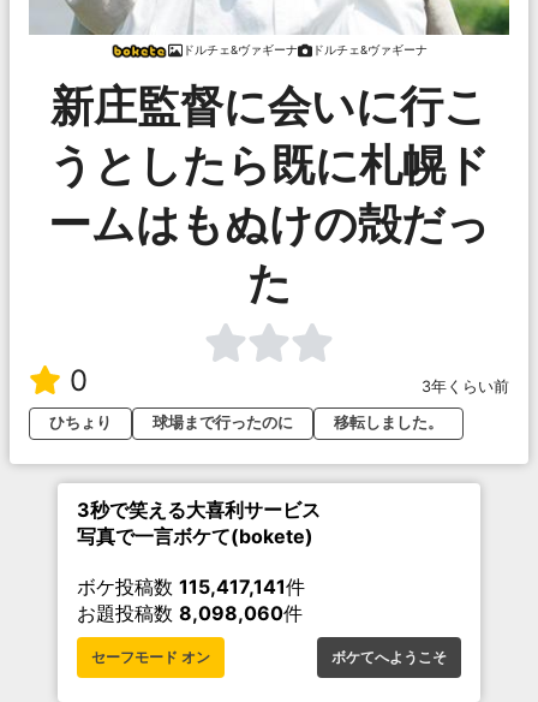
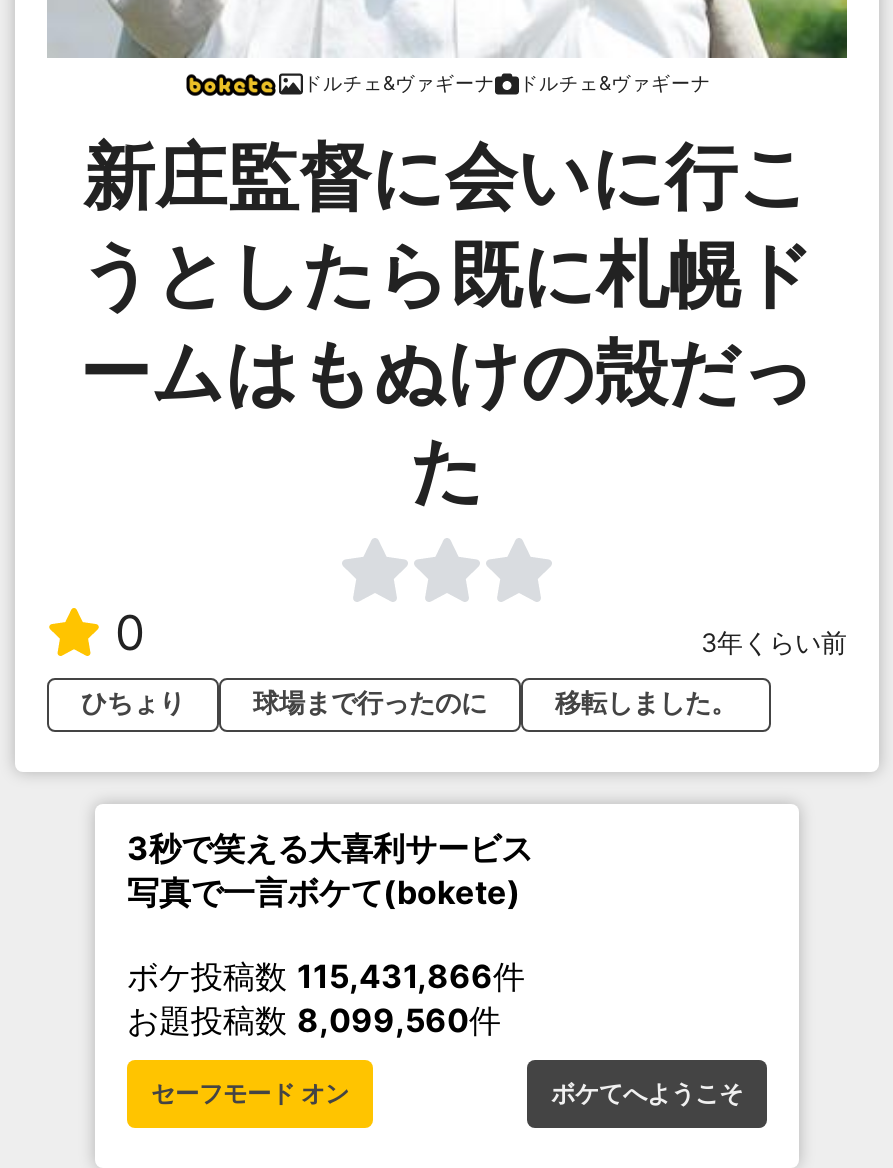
[77,575,305,599] ボケ投稿数115,417,141件 -> [127,956,525,996] ボケ投稿数115,431,866件
[77,601,303,625] お題投稿数8,098,060件 -> [127,1000,501,1040] お題投稿数8,099,560件

